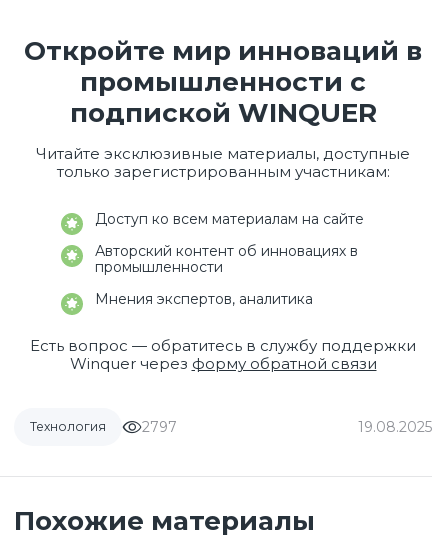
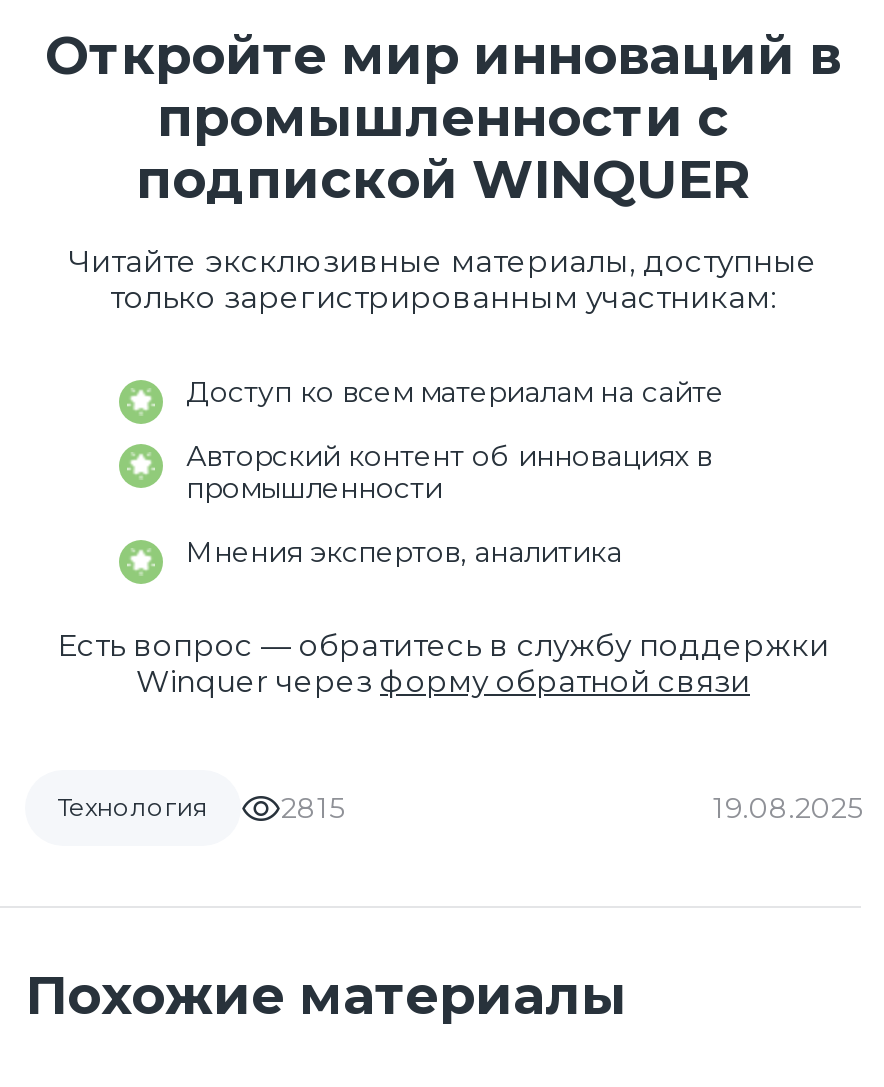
[142,418,177,436] 2797 -> [281,789,343,825] 2815

